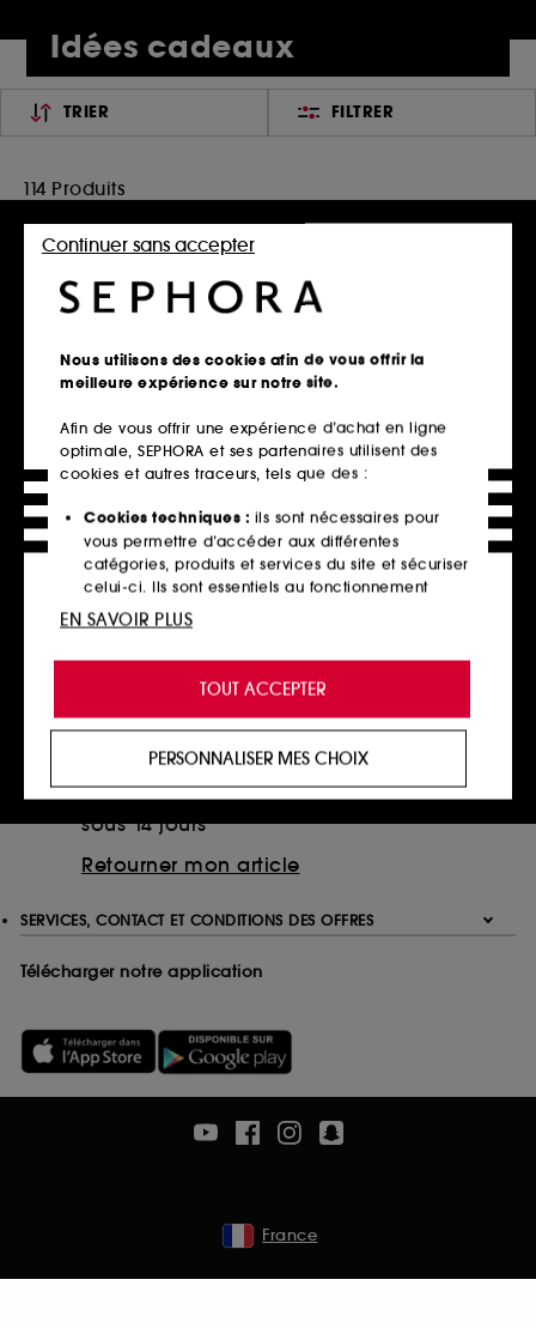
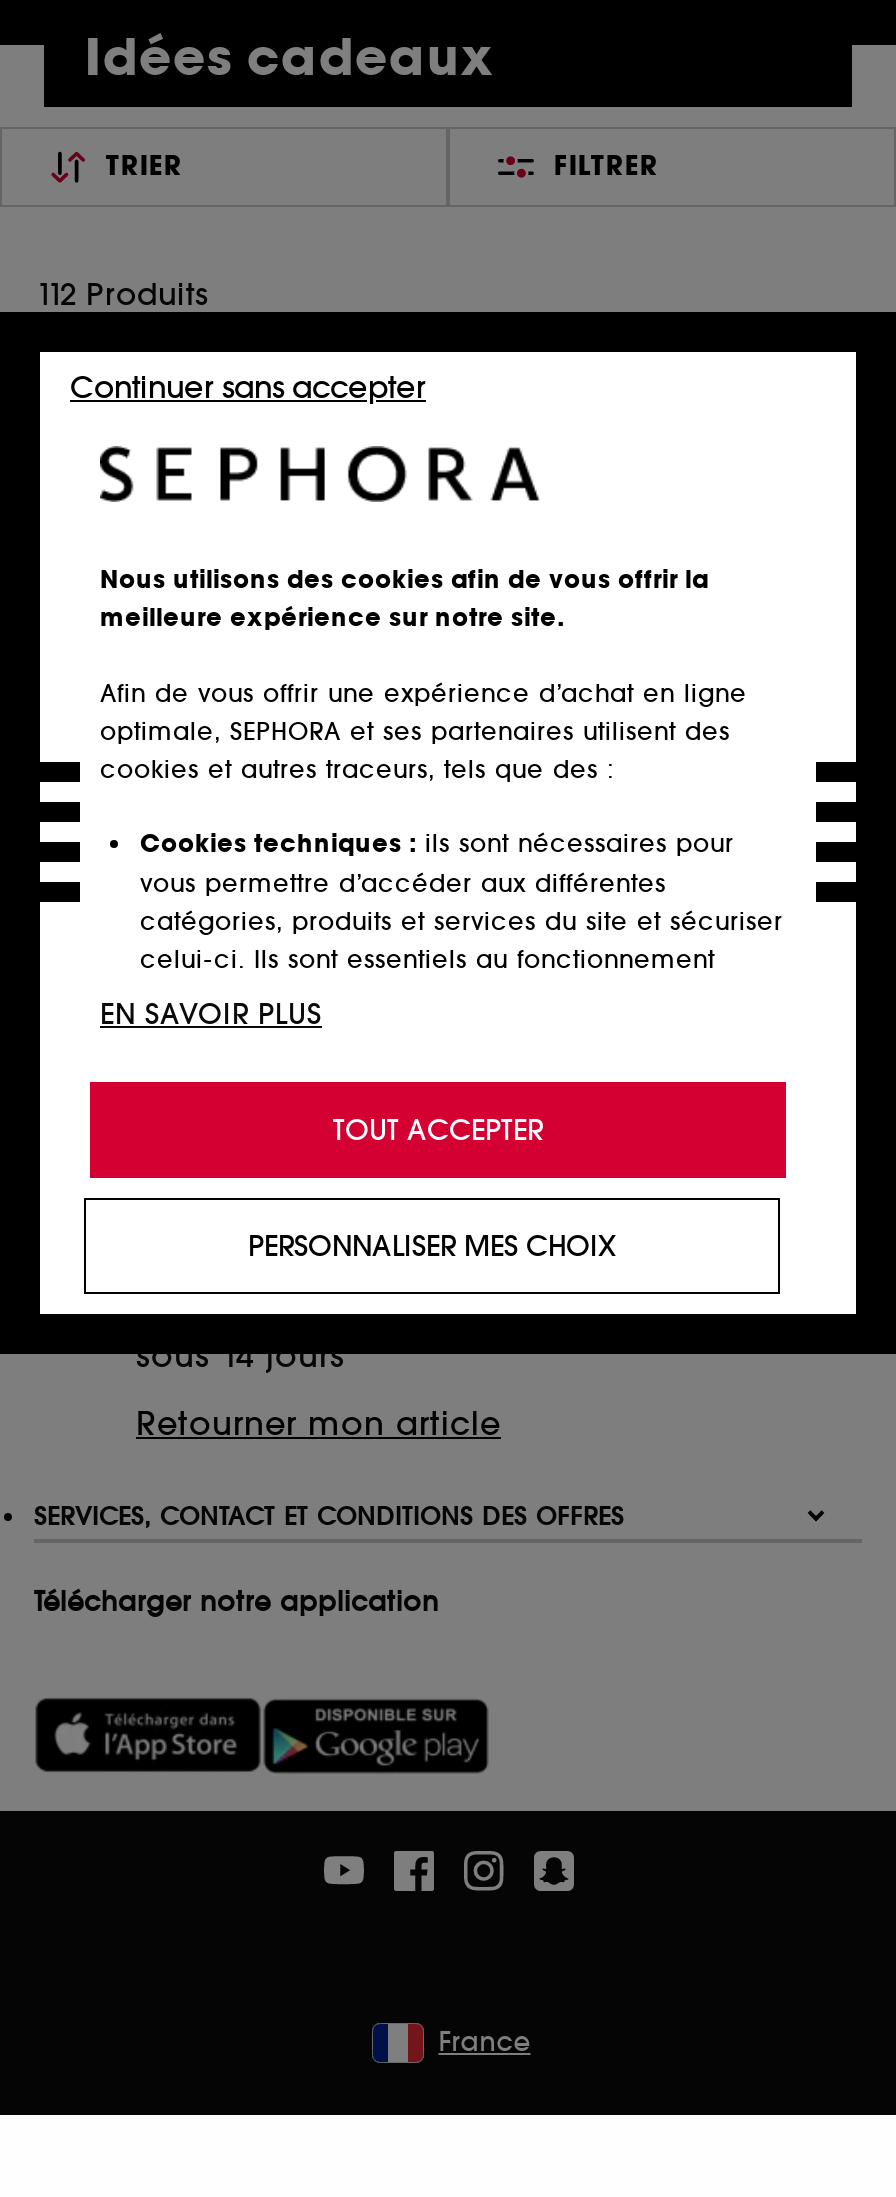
[22,177,124,200] 114 Produits -> [36,275,208,313] 112 Produits

